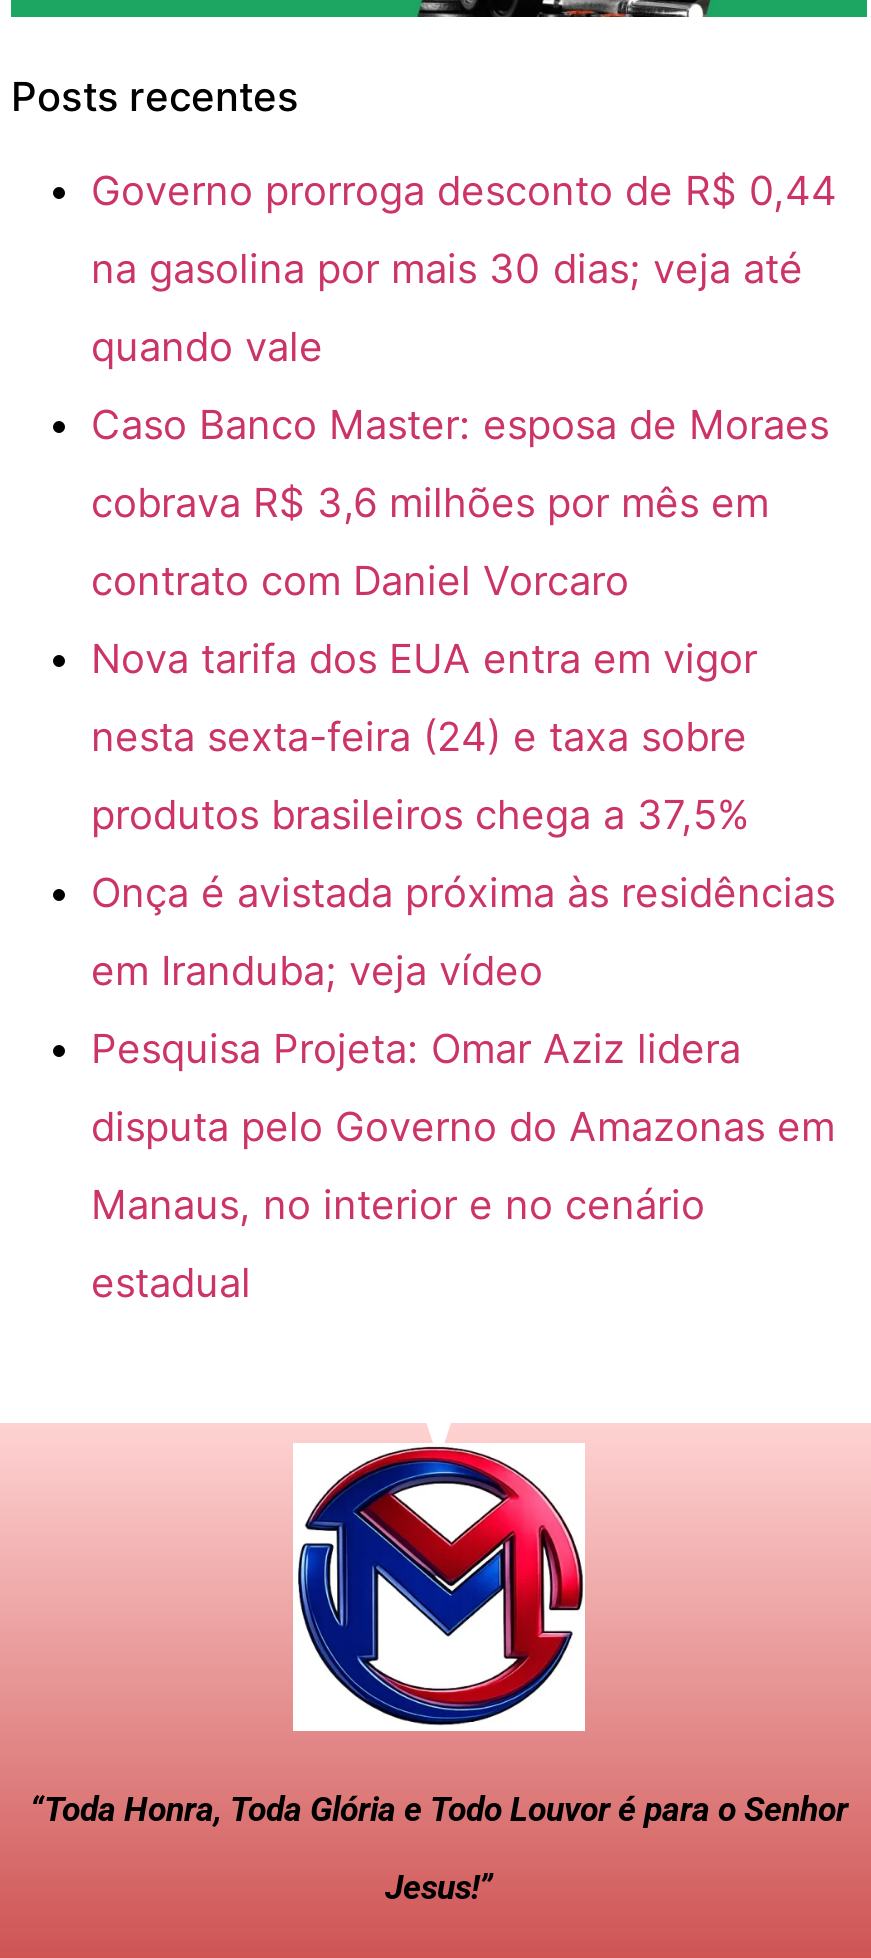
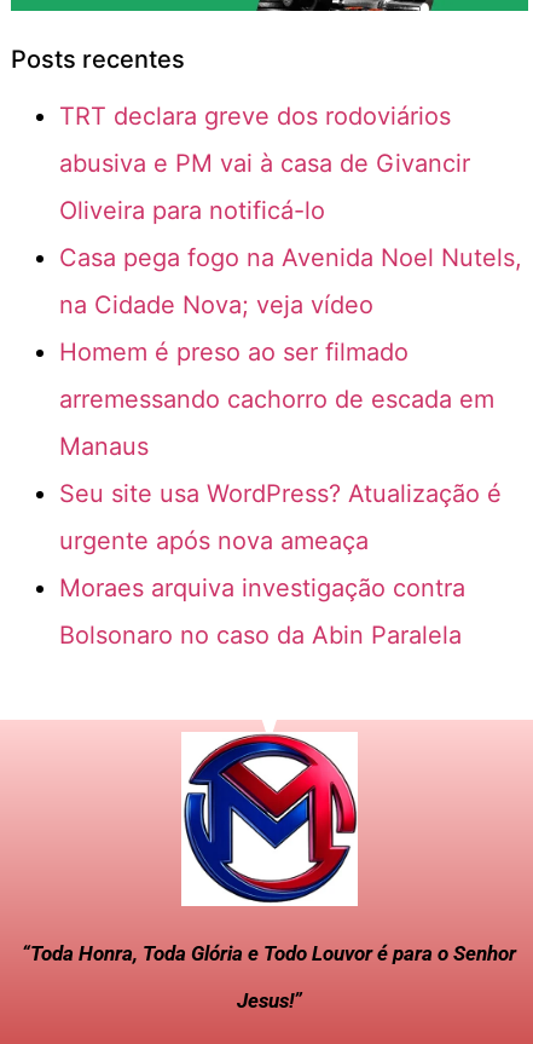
[91,168,837,1308] Governo prorroga desconto de R$ 0,44 | na gasolina por mais 30 dias; veja até | quando vale | Caso Banco Master: esposa de Moraes | cobrava R$ 3,6 milhões por mês em | contrato com Daniel Vorcaro | Nova tarifa dos EUA entra em vigor | nesta sexta-feira (24) e taxa sobre | produtos brasileiros chega a 37,5% | Onça é avistada próxima às residências | em Iranduba; veja vídeo | Pesquisa Projeta: Omar Aziz lidera | disputa pelo Governo do Amazonas em | Manaus, no interior e no cenário | estadual -> [59,101,522,649] TRT declara greve dos rodoviários | abusiva e PM vai à casa de Givancir | Oliveira para notificá-lo | Casa pega fogo na Avenida Noel Nutels, | na Cidade Nova; veja vídeo | Homem é preso ao ser filmado | arremessando cachorro de escada em | Manaus | Seu site usa WordPress? Atualização é | urgente após nova ameaça | Moraes arquiva investigação contra | Bolsonaro no caso da Abin Paralela

